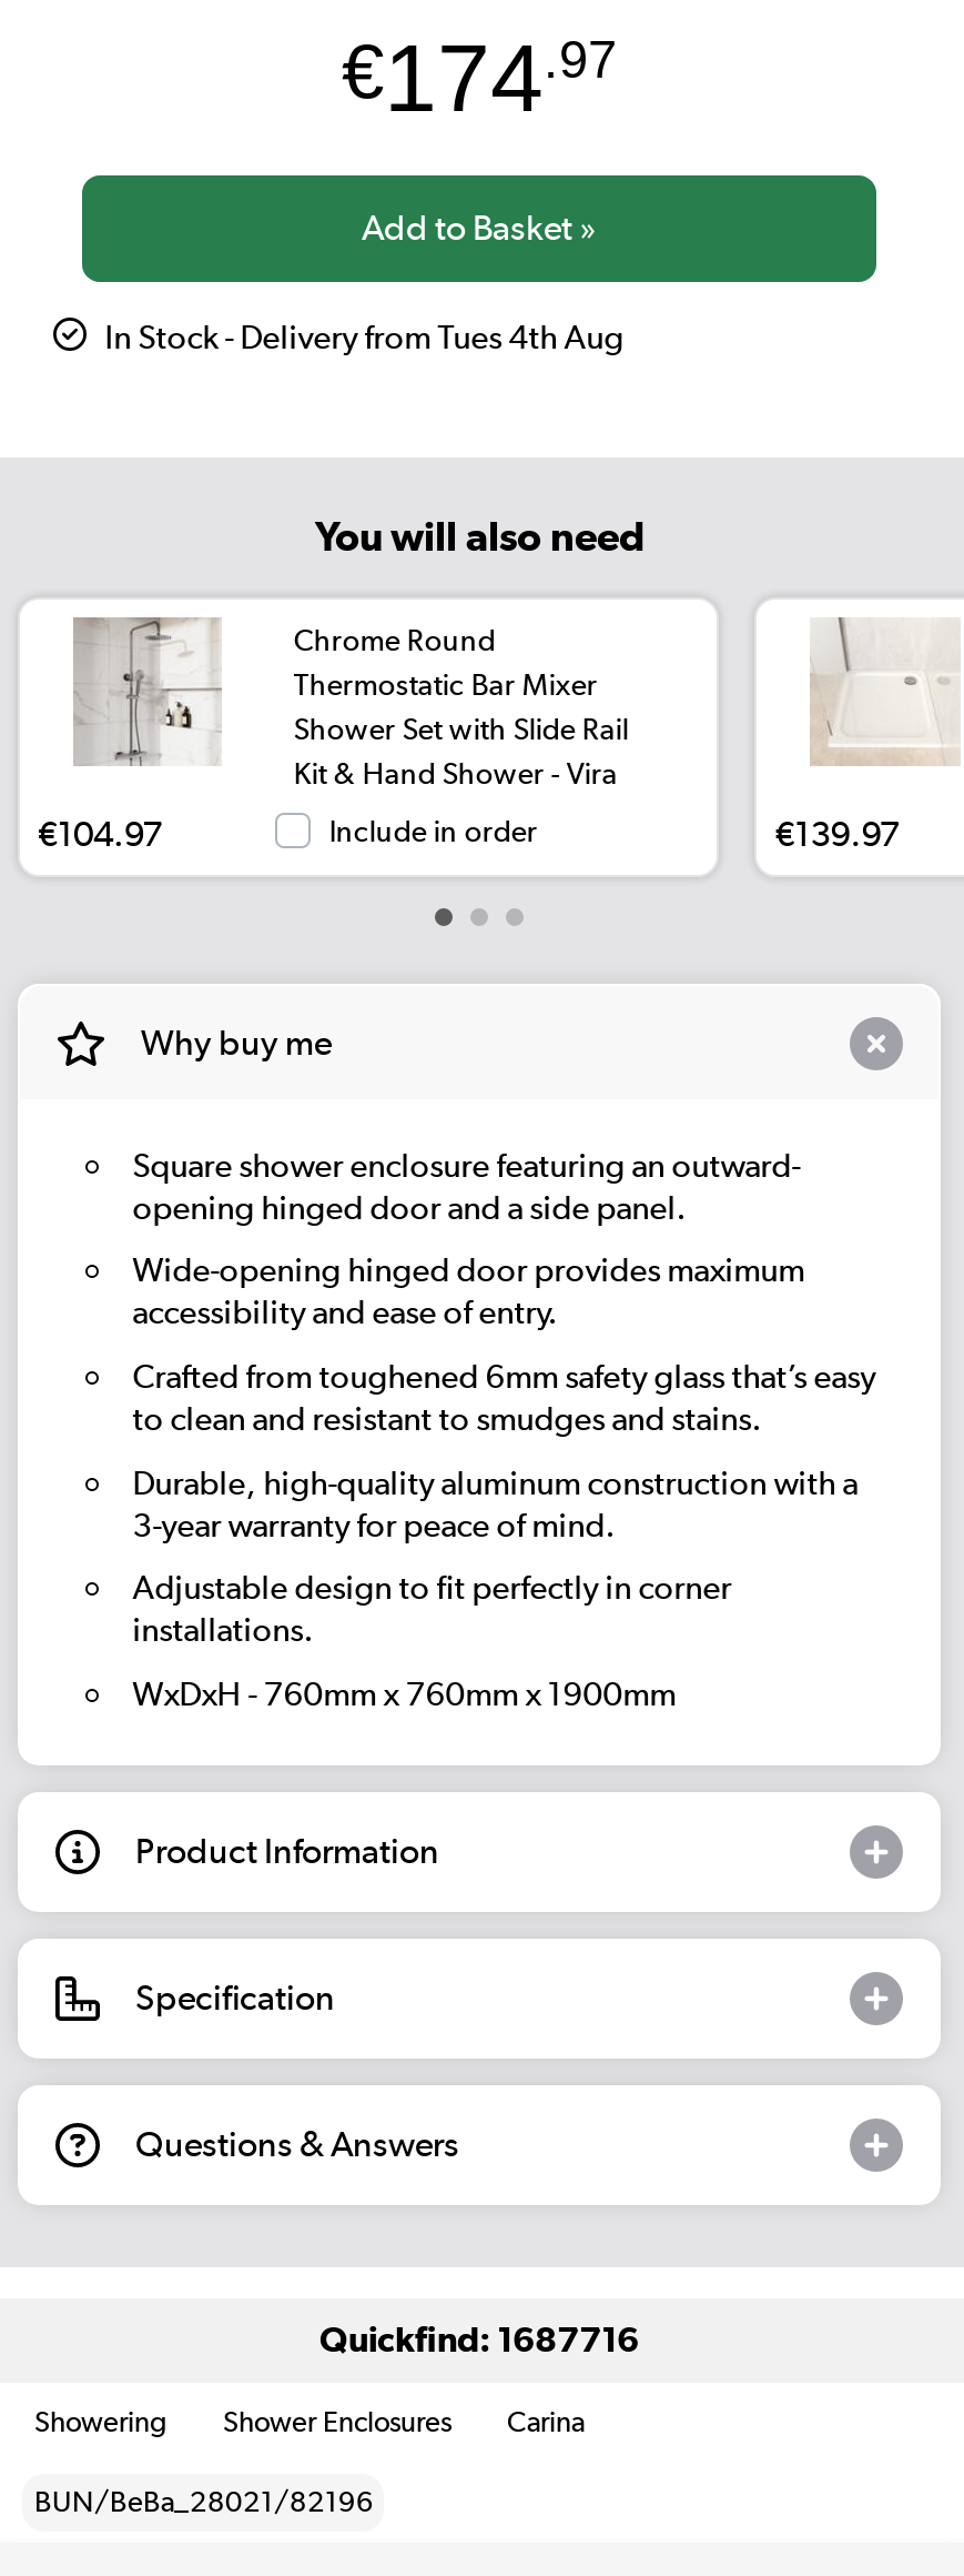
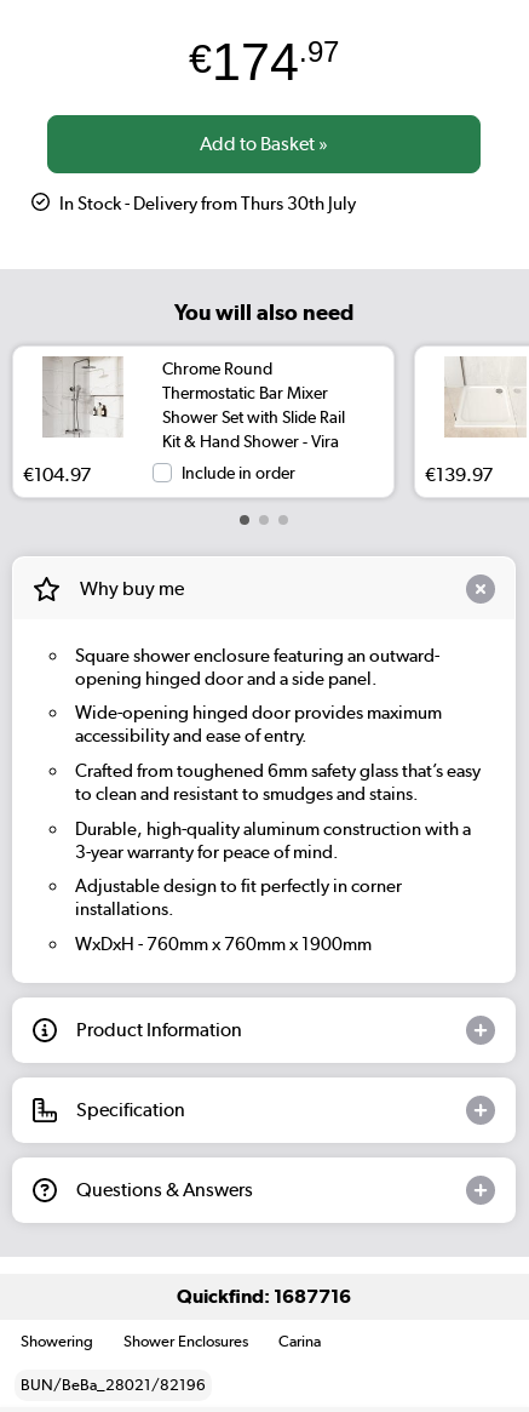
[105,317,624,357] In Stock - Delivery from Tues 4th Aug -> [60,193,356,214] In Stock - Delivery from Thurs 30th July

